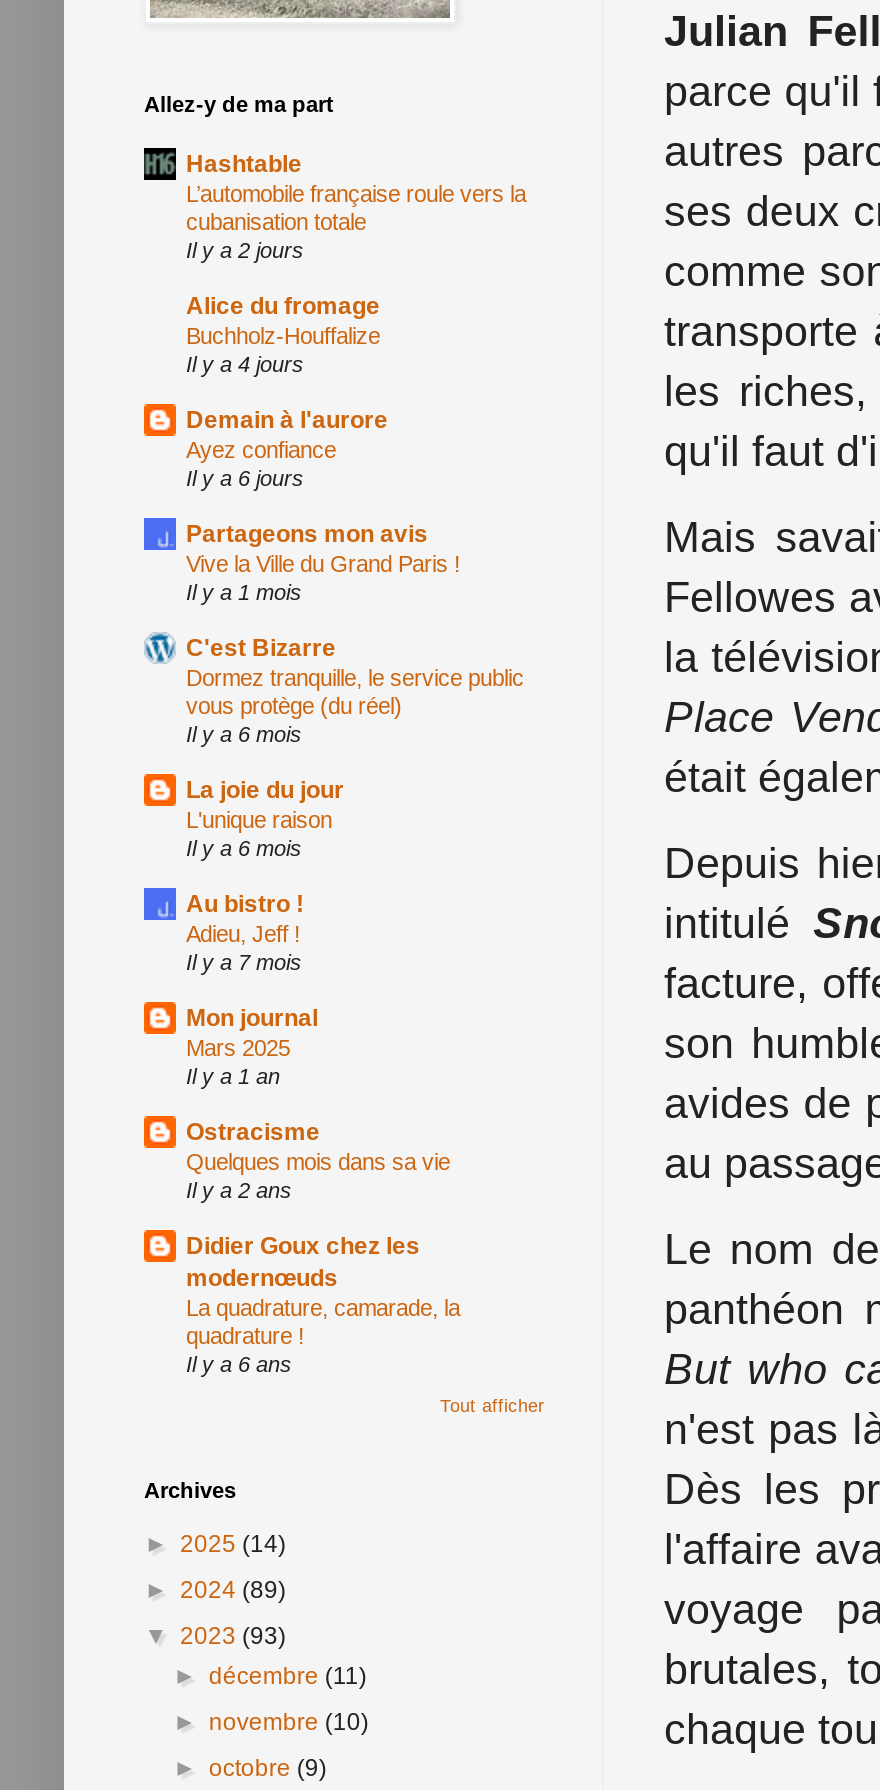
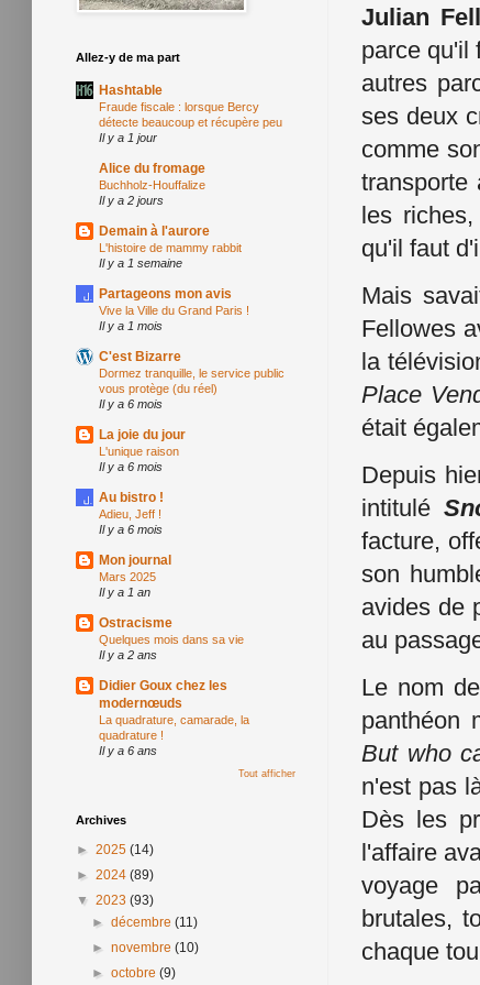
[186,183,526,263] L’automobile française roule vers la | cubanisation totale | Il y a 2 jours -> [99,101,282,145] Fraude fiscale : lorsque Bercy | détecte beaucoup et récupère peu | Il y a 1 jour
[186,353,304,377] Il y a 4 jours -> [99,194,164,207] Il y a 2 jours
[186,439,336,491] Ayez confiance | Il y a 6 jours -> [99,241,242,270] L'histoire de mammy rabbit | Il y a 1 semaine
[186,951,302,975] Il y a 7 mois -> [99,523,163,536] Il y a 6 mois

